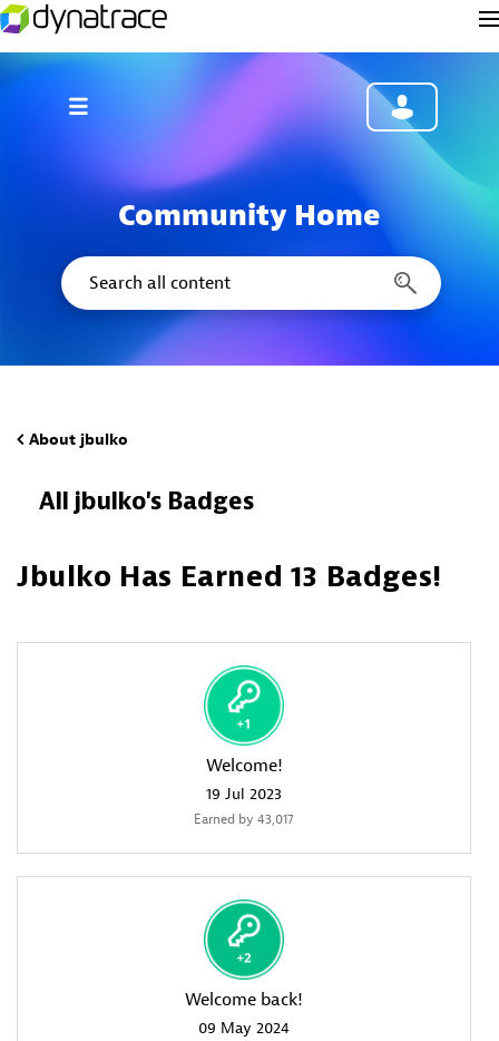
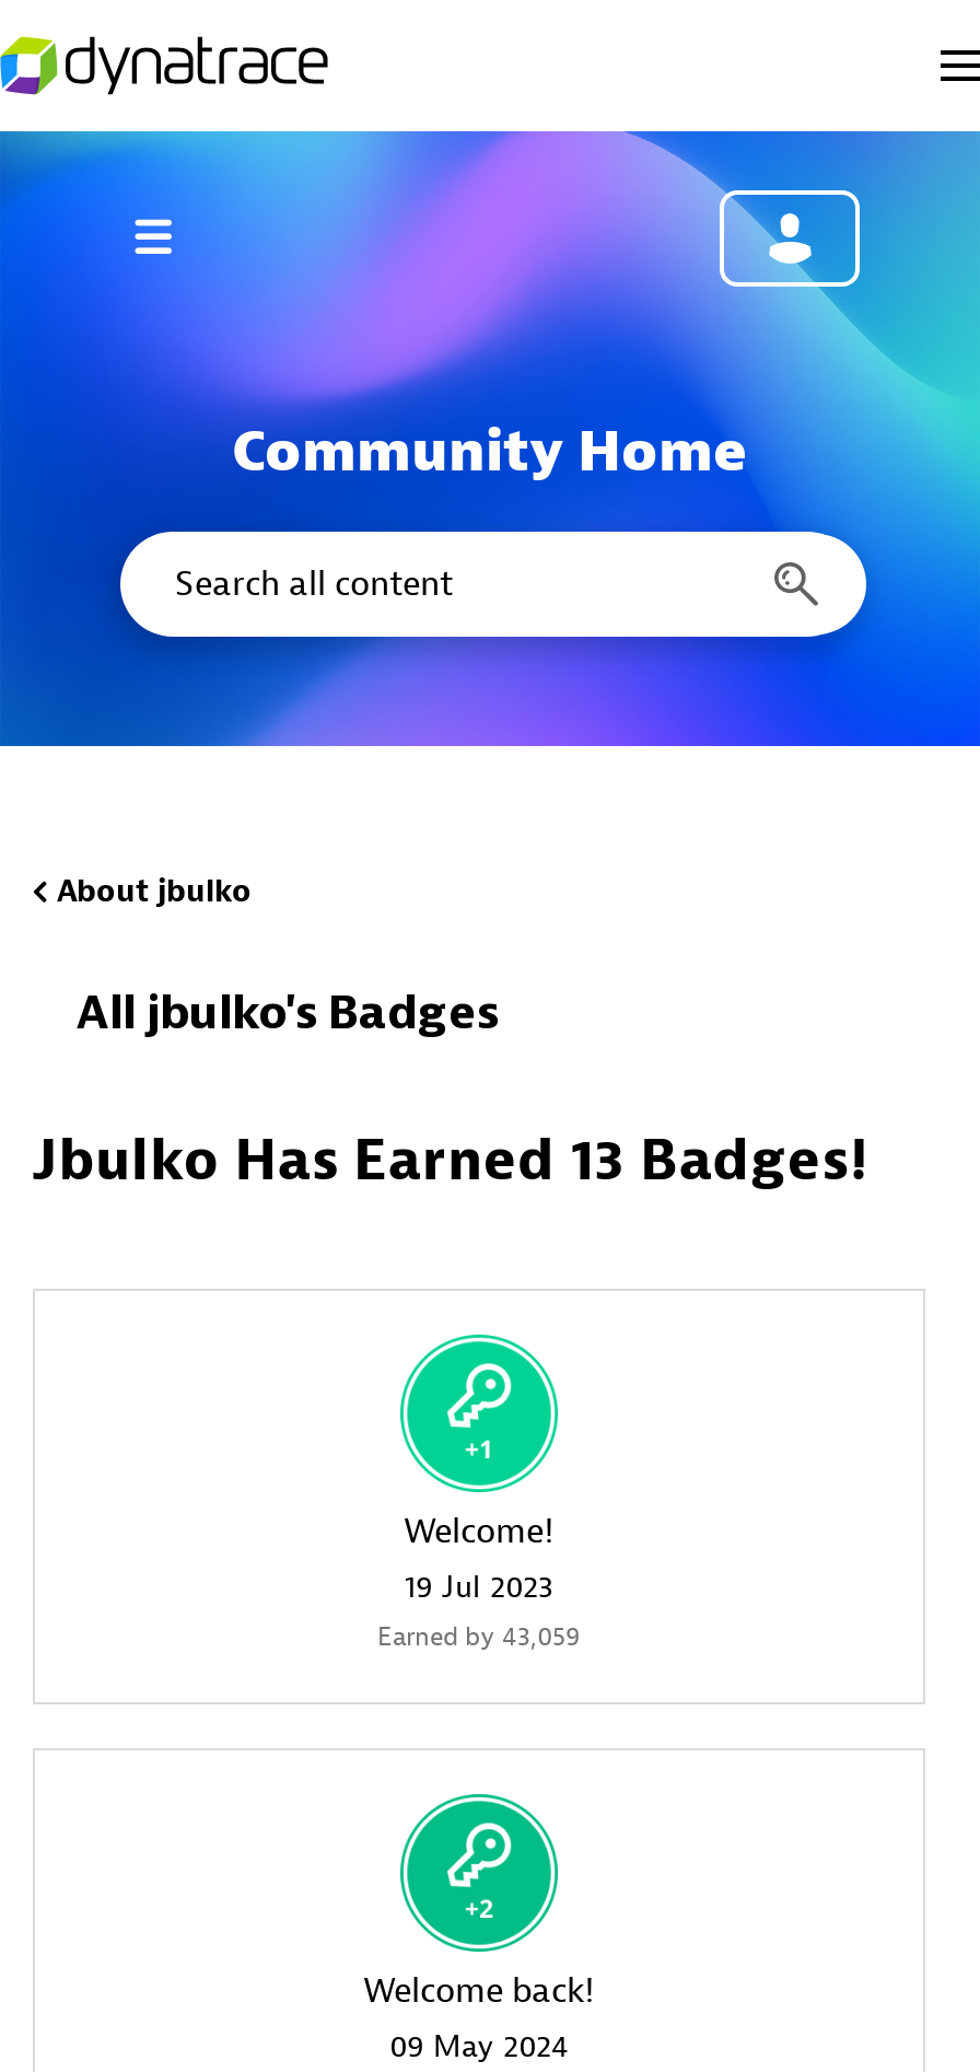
[194,810,294,828] Earned by 43,017 -> [377,1619,581,1654] Earned by 43,059

